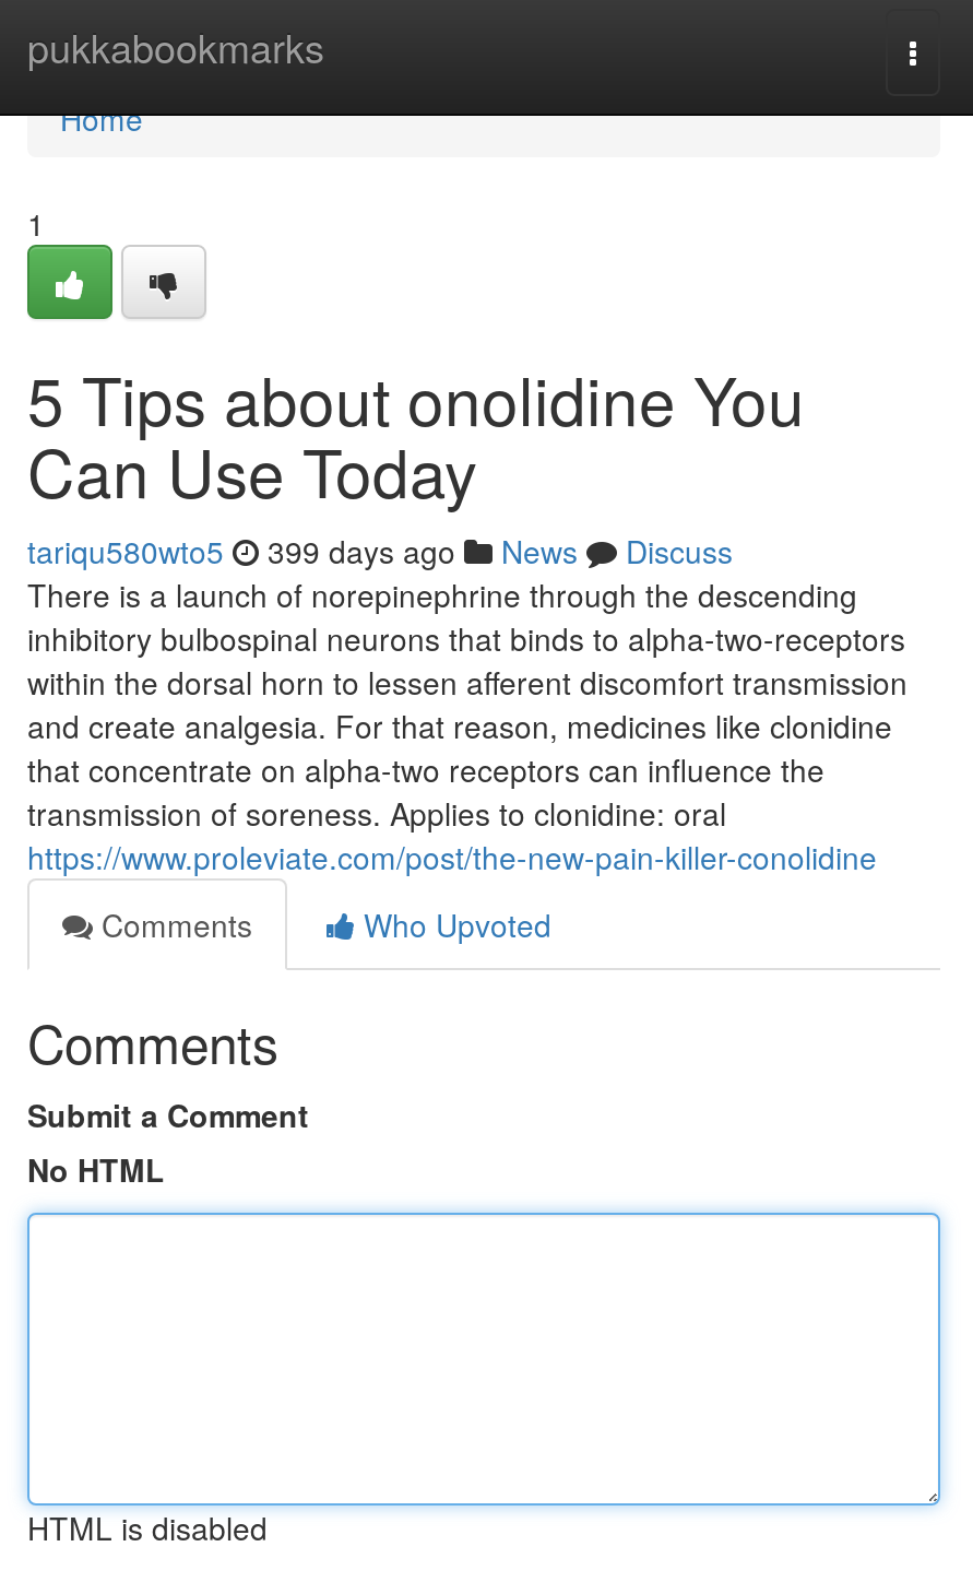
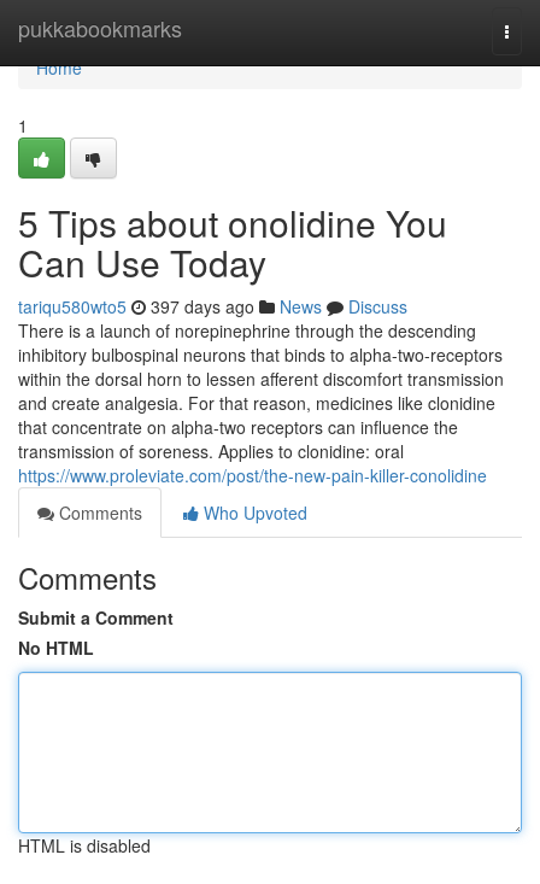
[27,529,733,572] tariqu580wto5 399 days ago News Discuss -> [18,294,407,318] tariqu580wto5 397 days ago News Discuss

